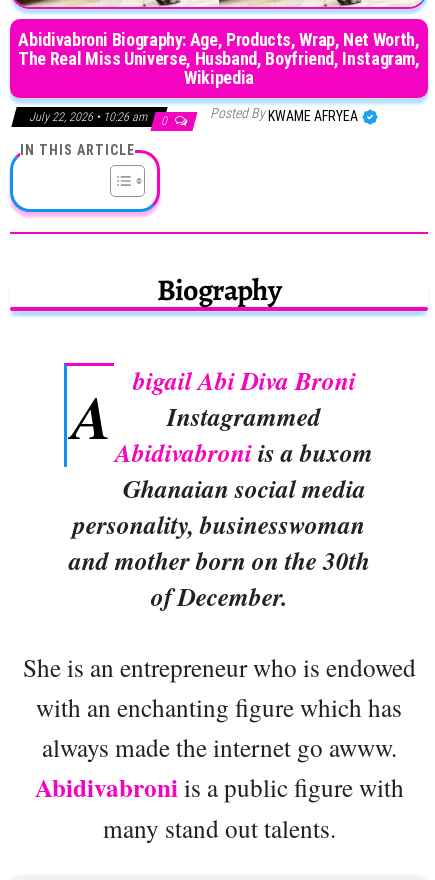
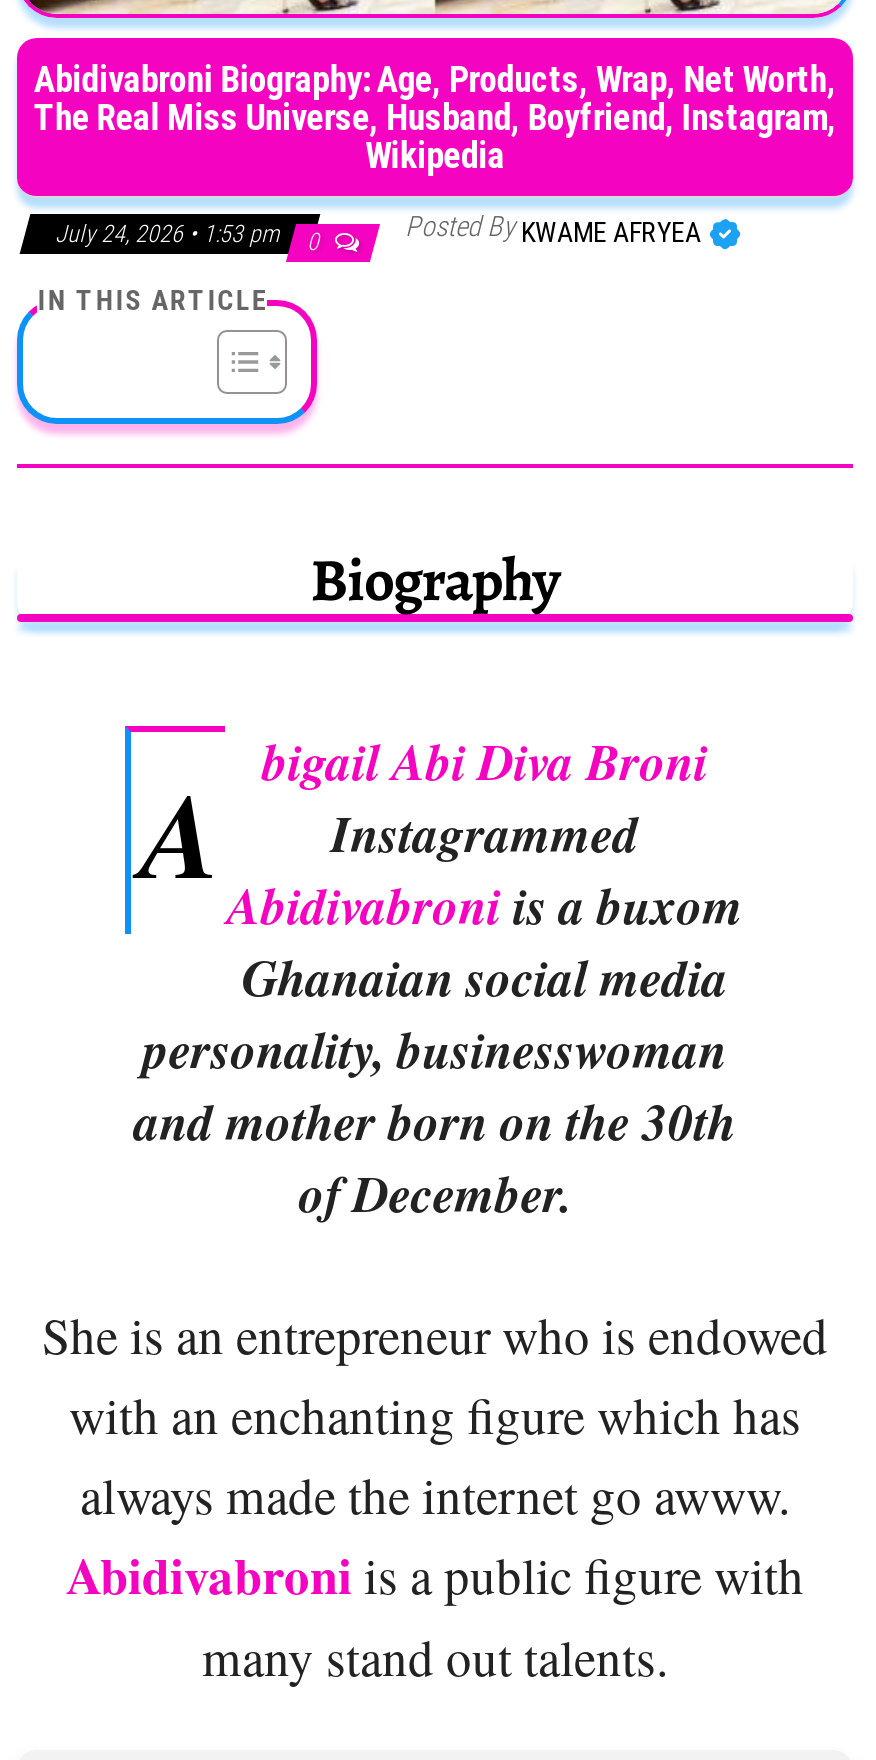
[29,109,170,127] July 22, 2026 • 10:26 am 0 -> [55,219,325,255] July 24, 2026 • 1:53 pm 0

